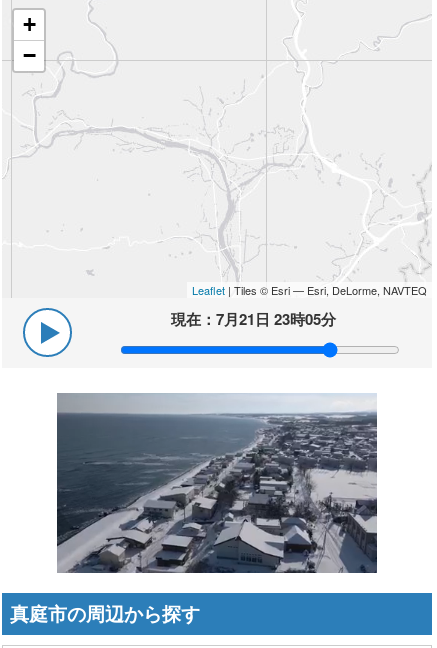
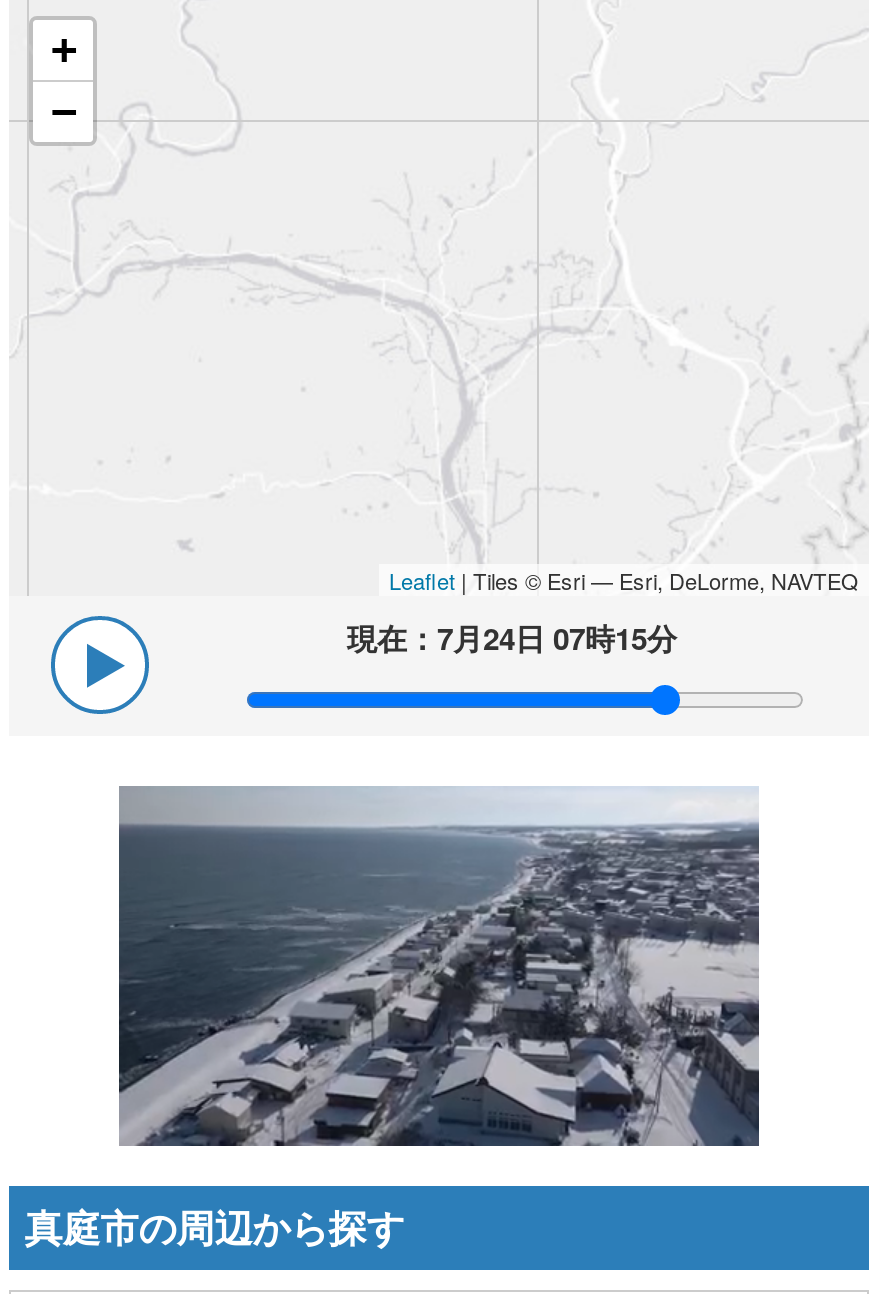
[171,308,336,330] 現在：7月21日 23時05分 -> [347,616,677,660] 現在：7月24日 07時15分
[154,500,376,573] [image] -> [199,1028,701,1146] [image]

